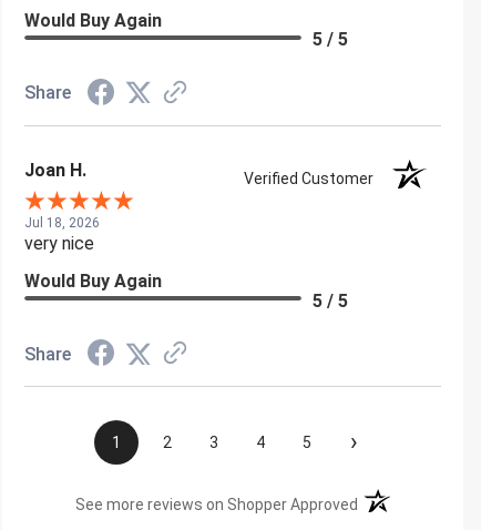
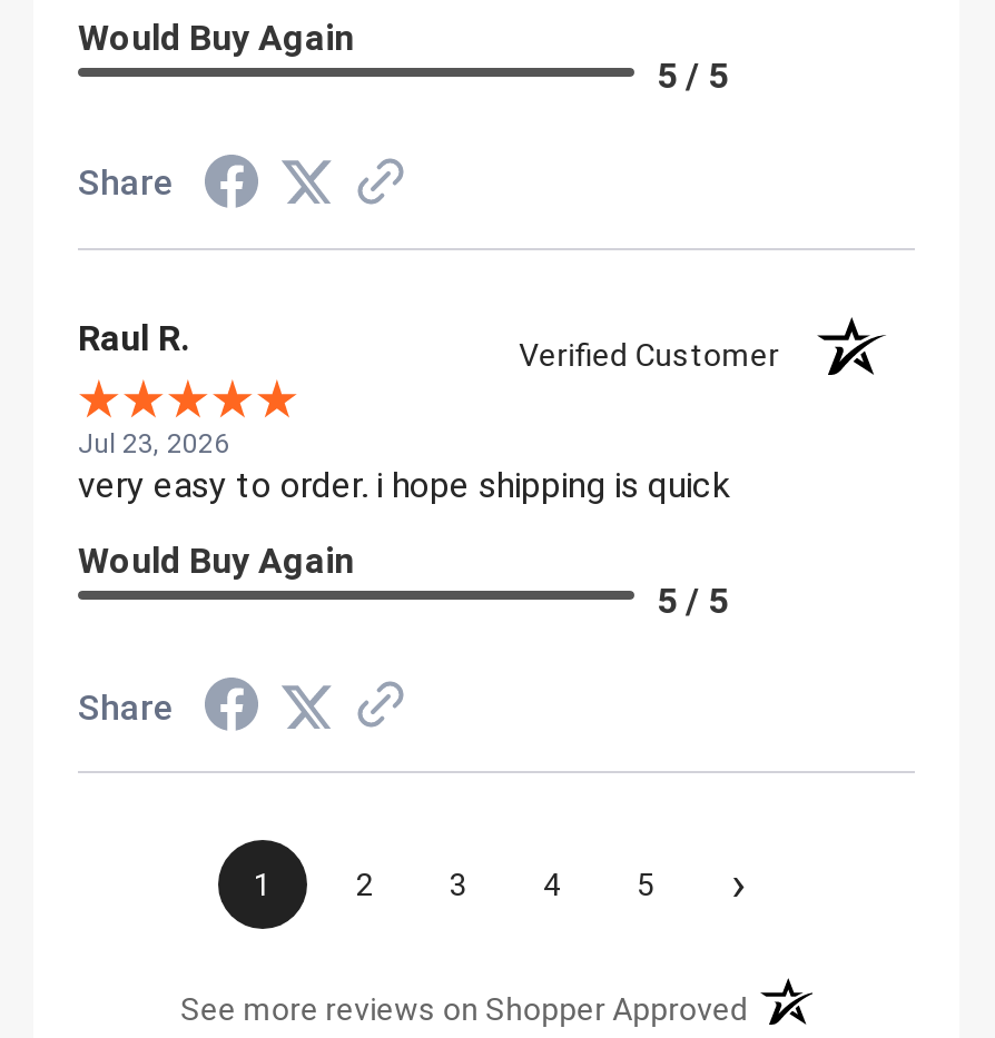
[24,160,86,181] Joan H. -> [78,317,189,359] Raul R.
[24,215,100,254] Jul 18, 2026 | very nice -> [78,428,730,506] Jul 23, 2026 | very easy to order. i hope shipping is quick

